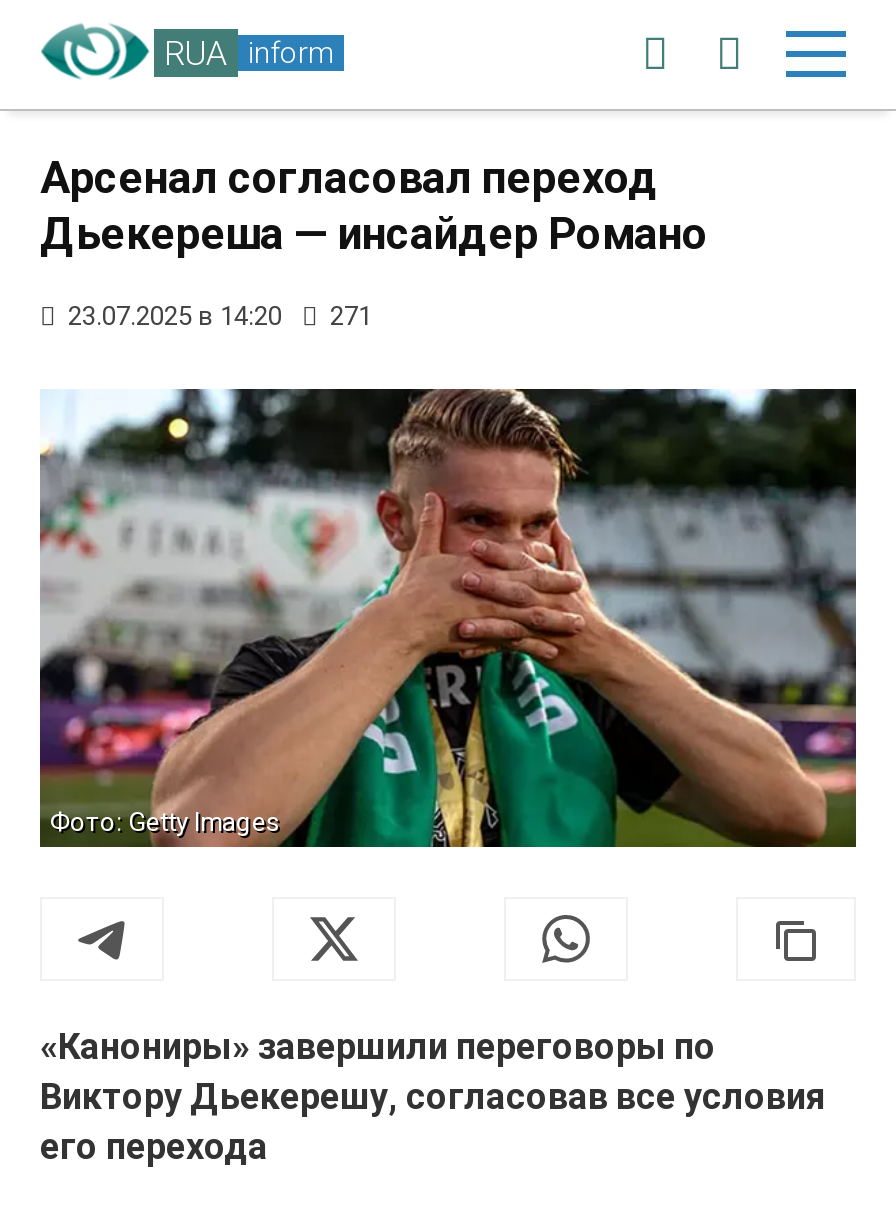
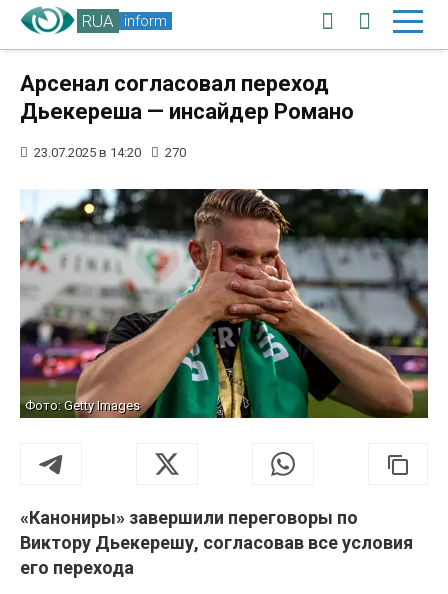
[62,301,372,331] 23.07.2025 в 14:20 271 -> [31,145,186,160] 23.07.2025 в 14:20 270

